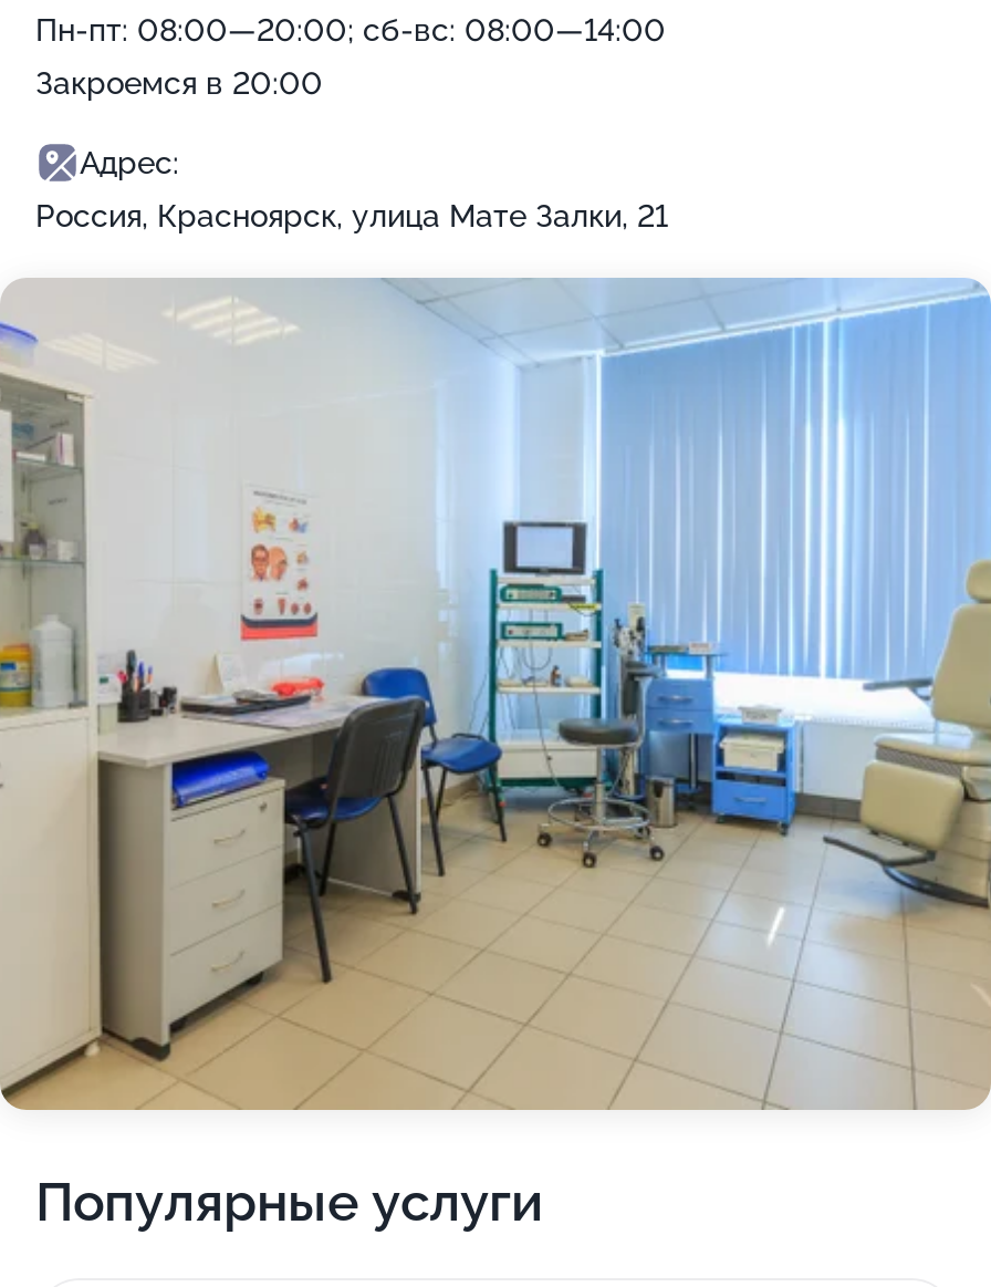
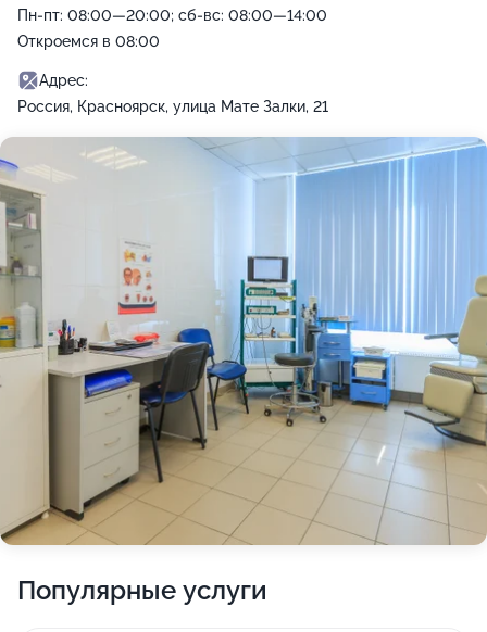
[35,65,323,101] Закроемся в 20:00 -> [17,33,160,50] Откроемся в 08:00

